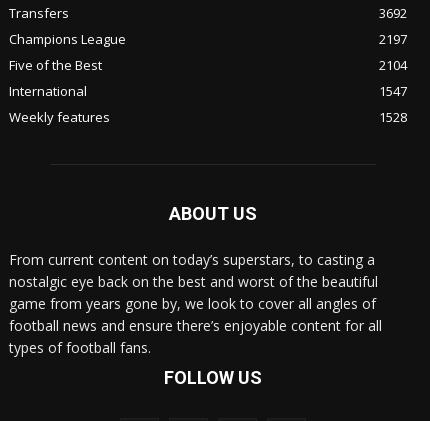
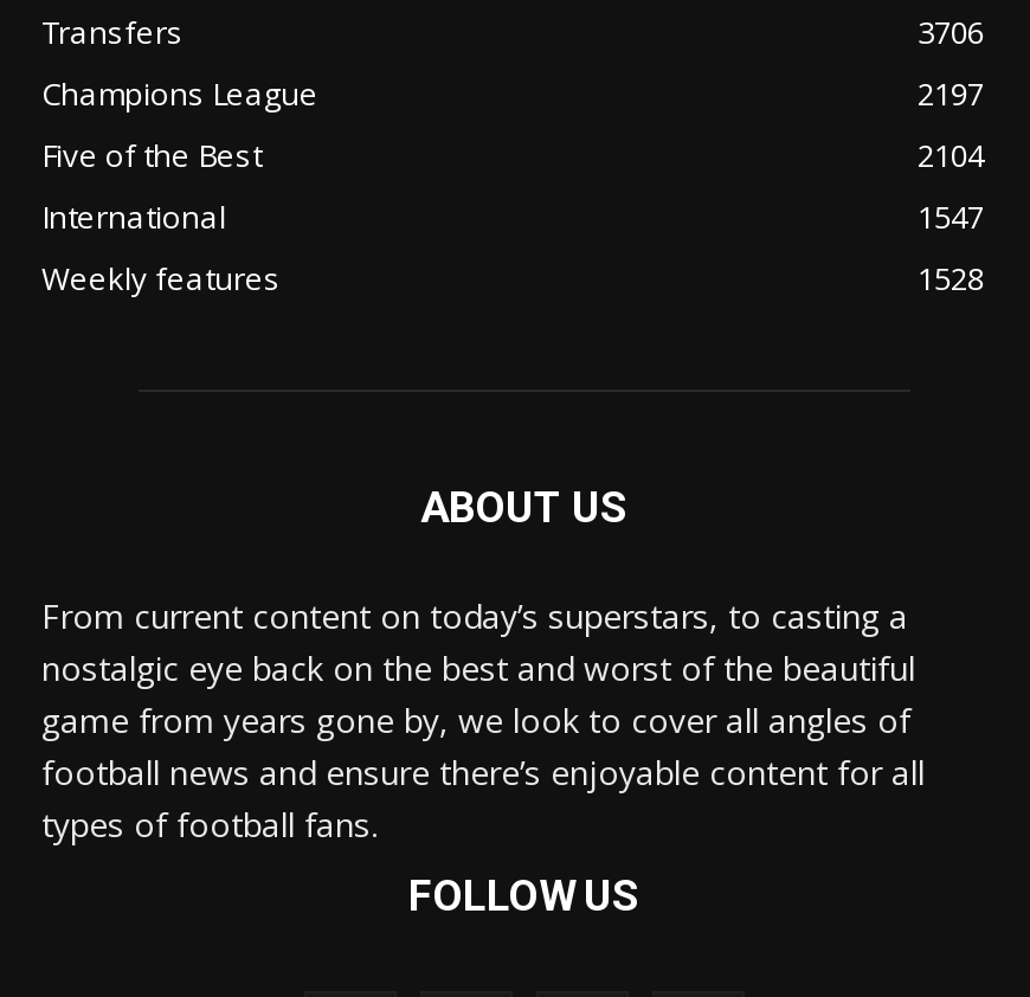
[379,4,407,22] 3692 -> [918,10,984,53] 3706

